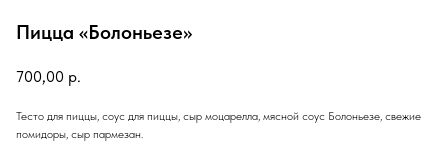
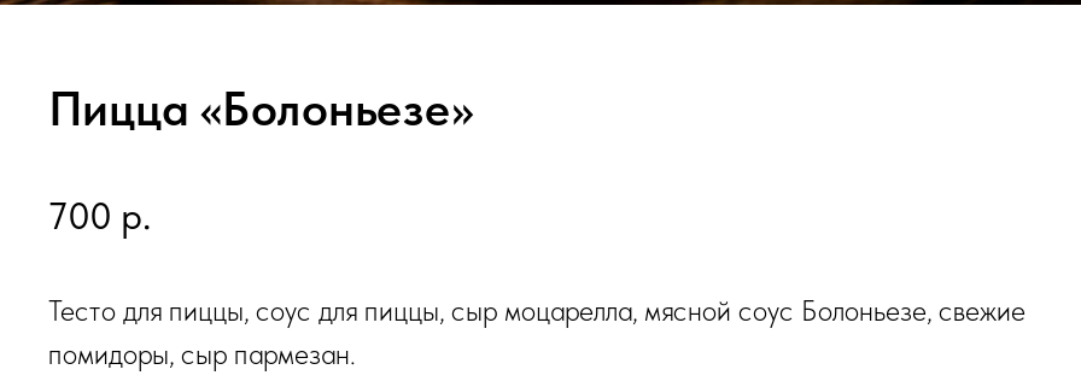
[16,67,81,86] 700,00 р. -> [48,193,152,239] 700 р.

